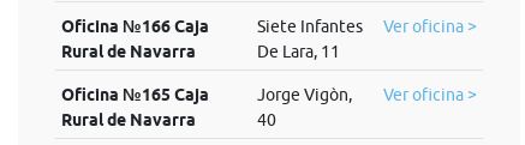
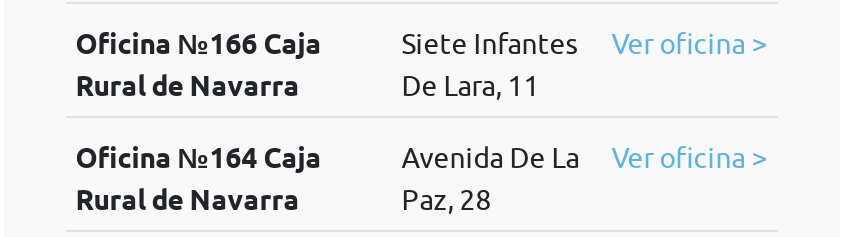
[61,85,209,104] Oficina №165 Caja -> [76,142,322,174] Oficina №164 Caja
[257,85,352,129] Jorge Vigòn, | 40 -> [402,142,580,216] Avenida De La | Paz, 28

